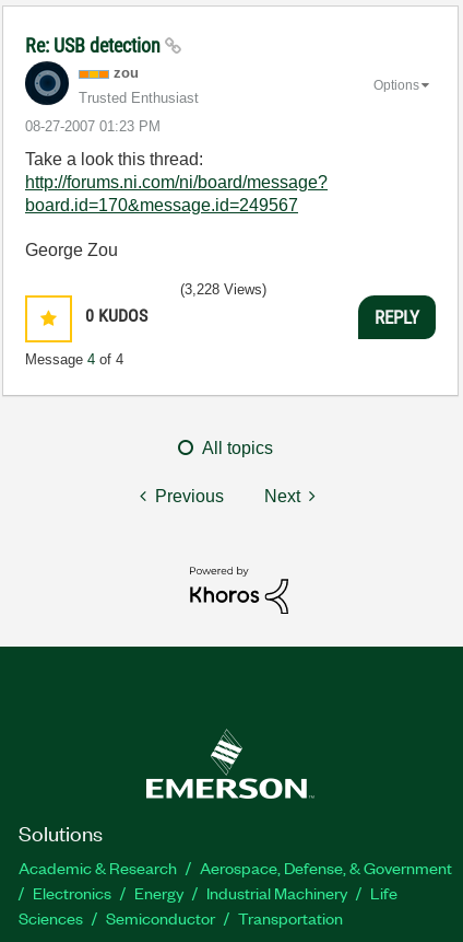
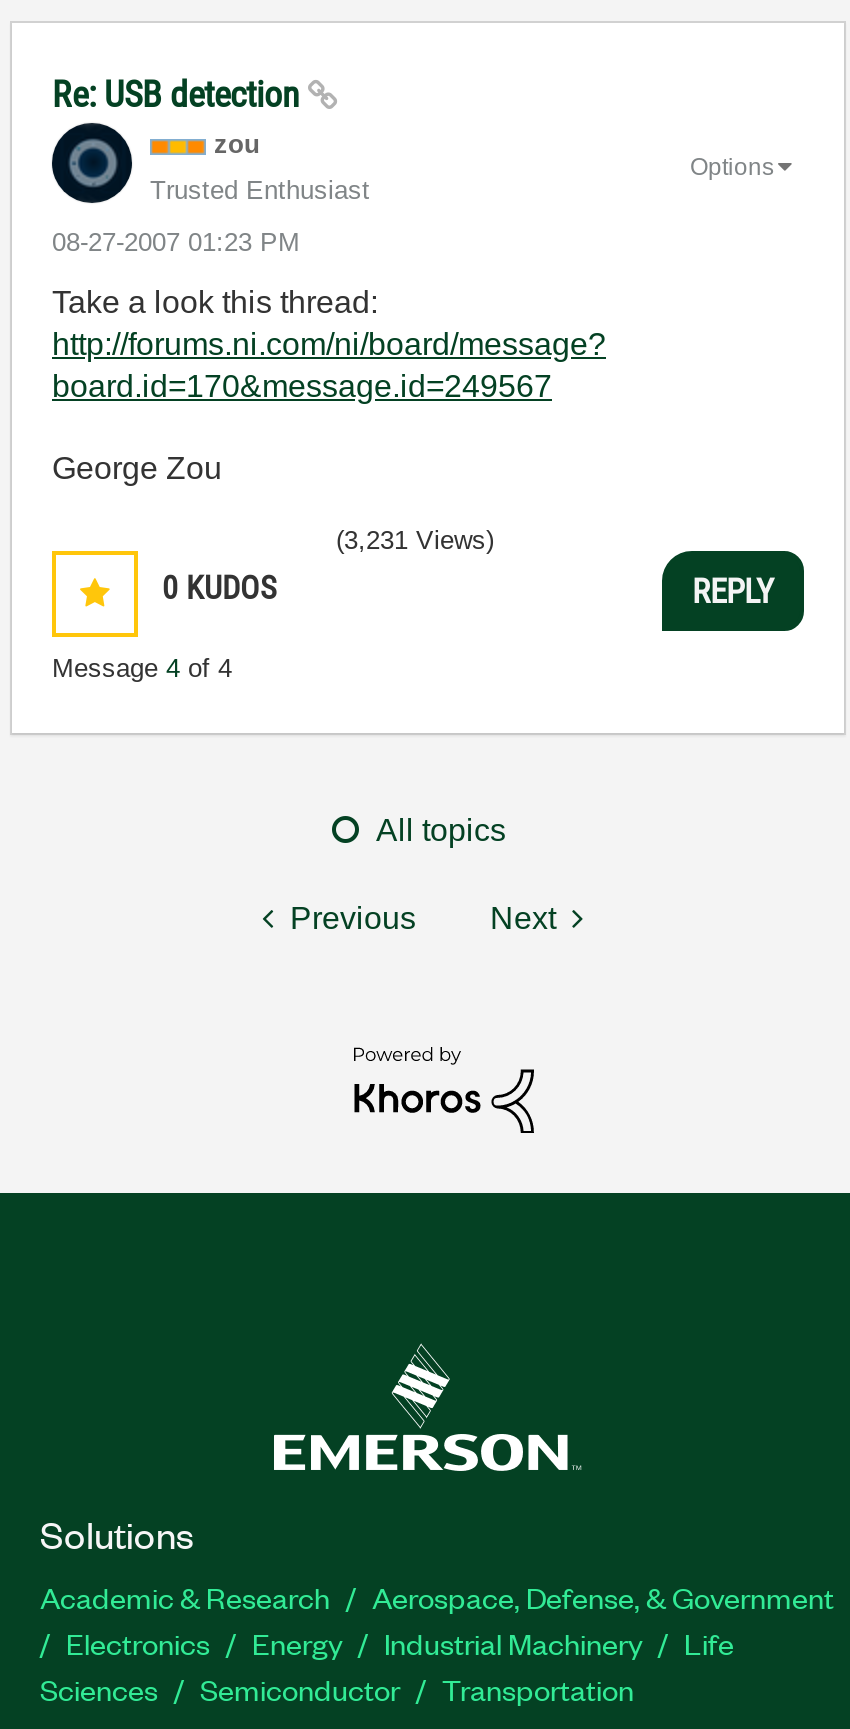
[180,281,266,298] (3,228 Views) -> [336,525,494,555] (3,231 Views)

